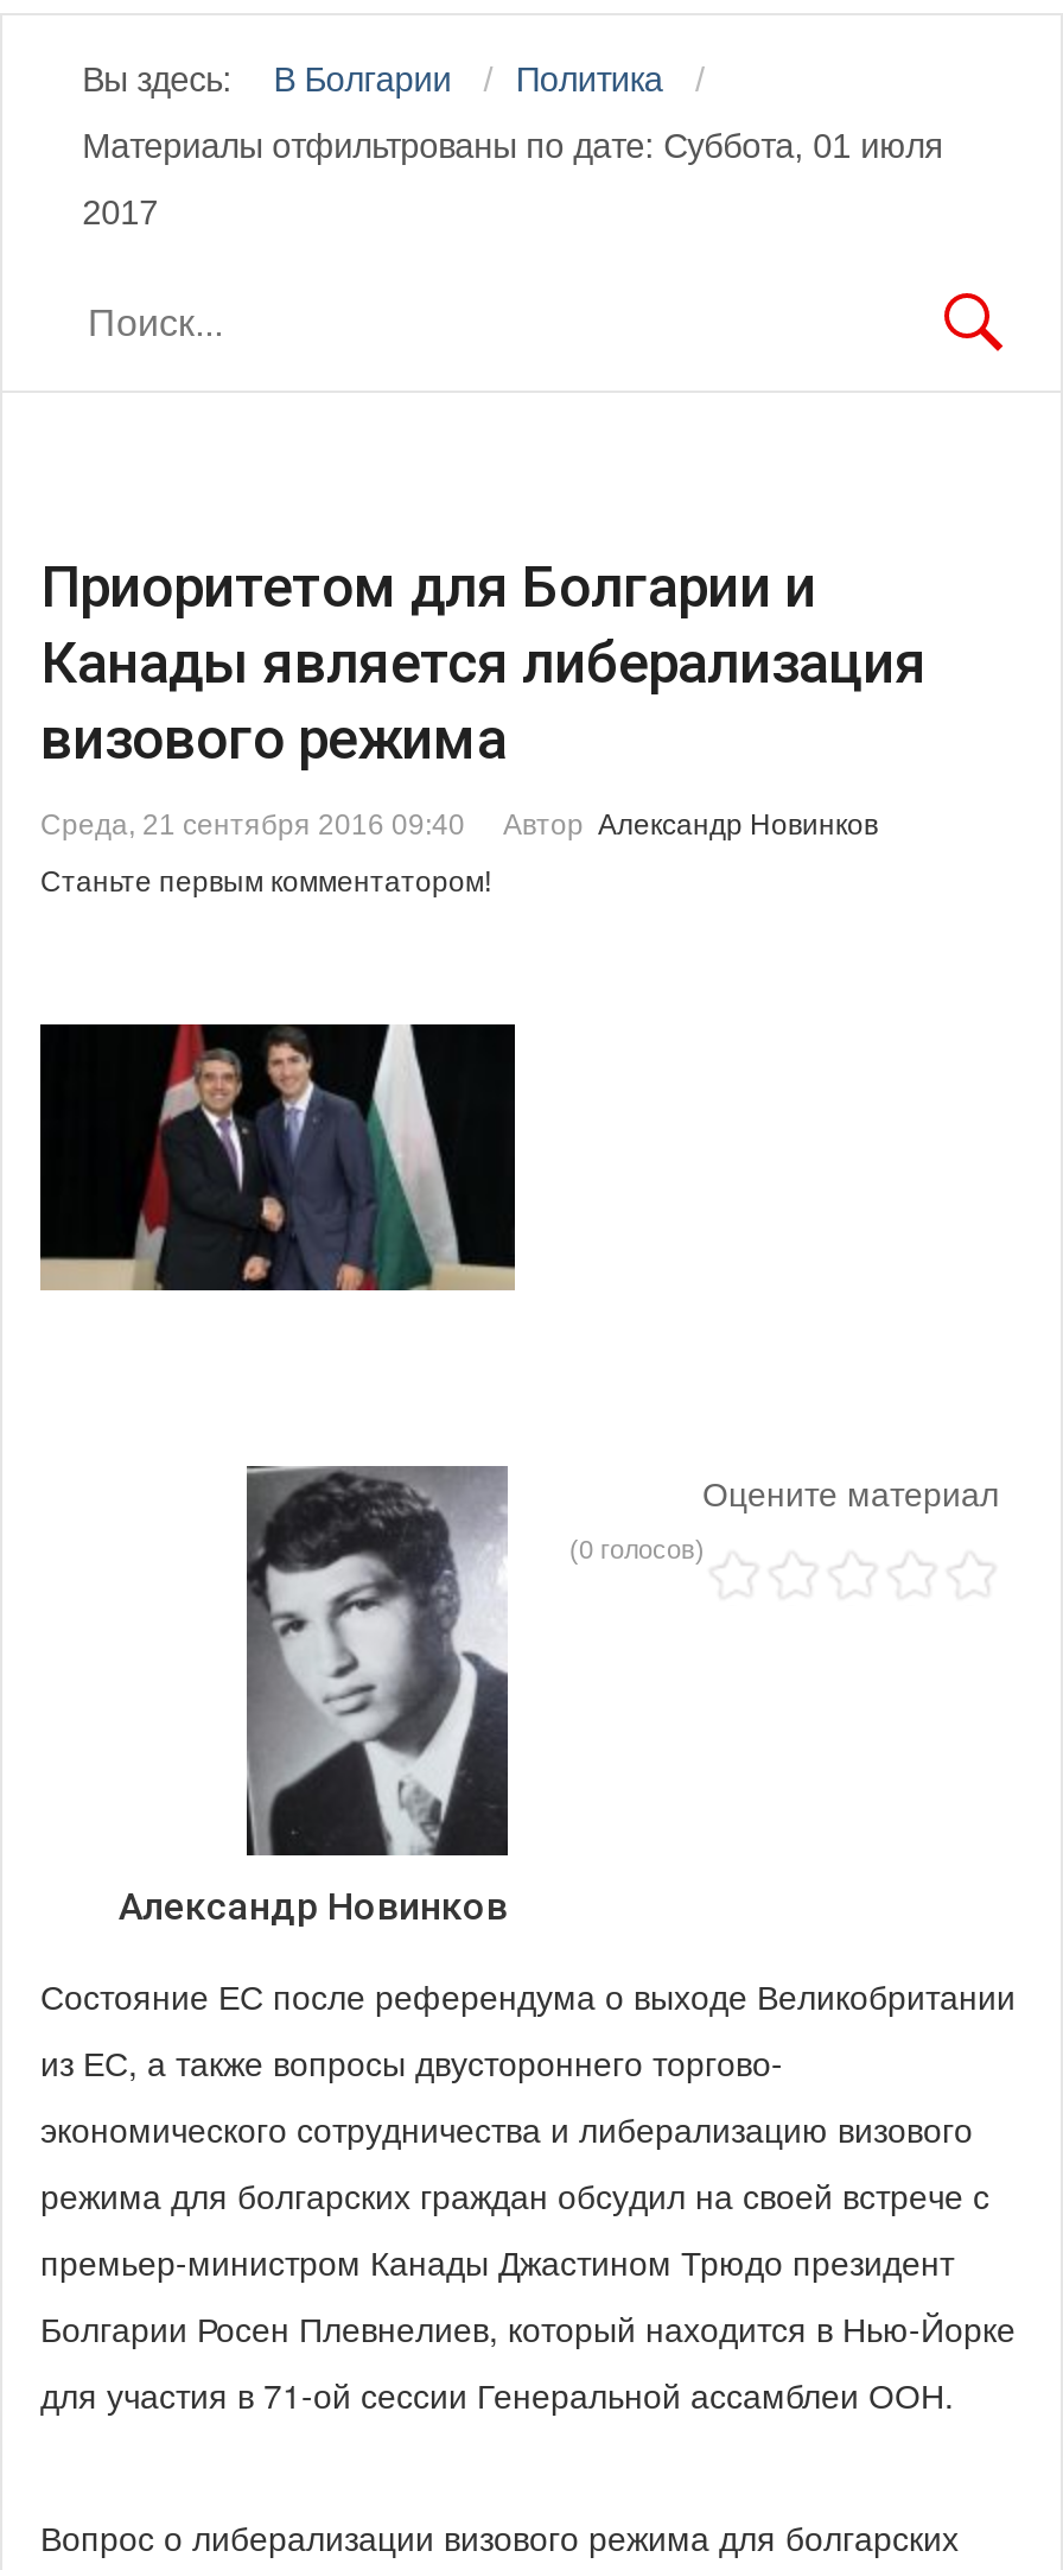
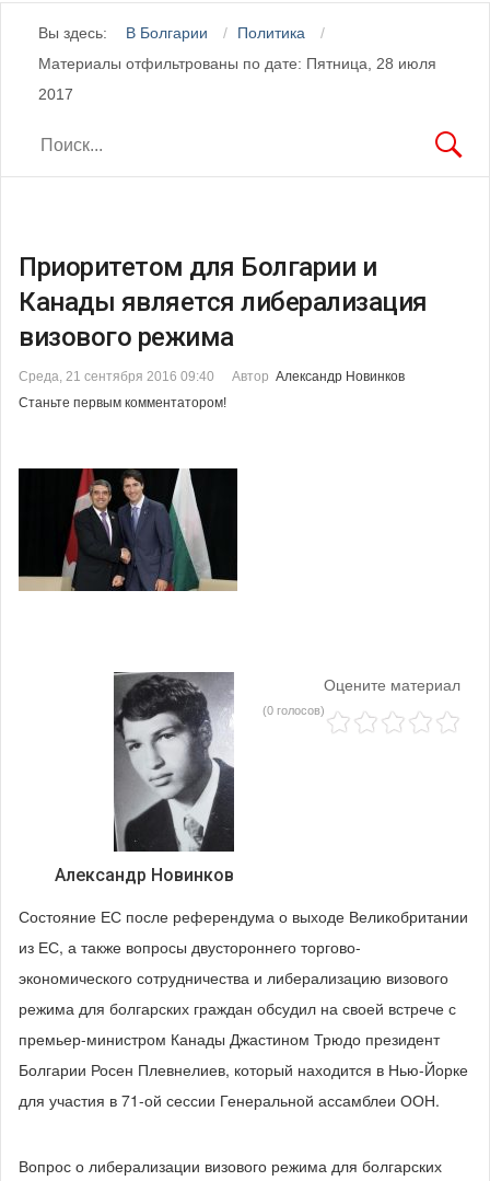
[82,127,943,165] Материалы отфильтрованы по дате: Суббота, 01 июля -> [38,55,436,72] Материалы отфильтрованы по дате: Пятница, 28 июля

